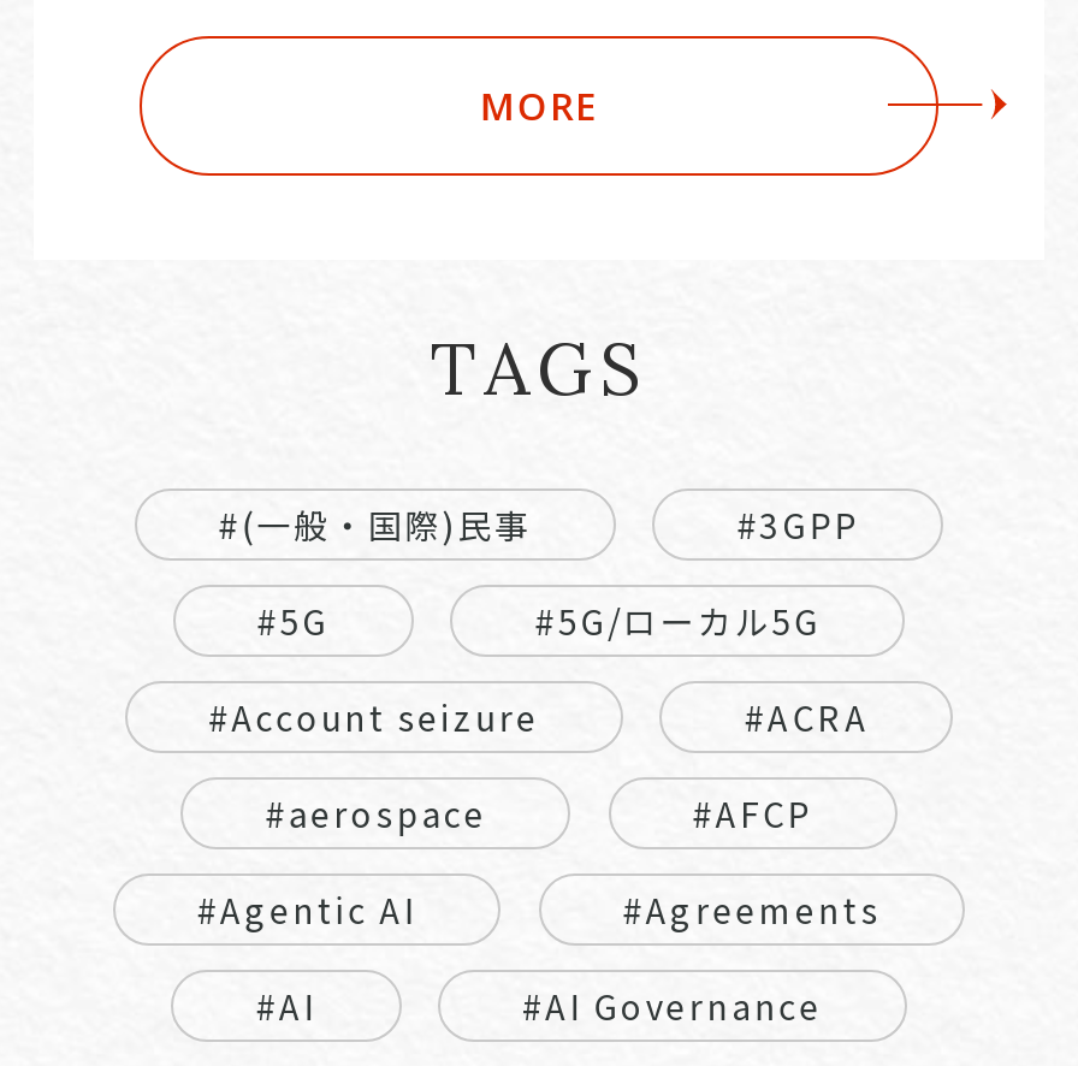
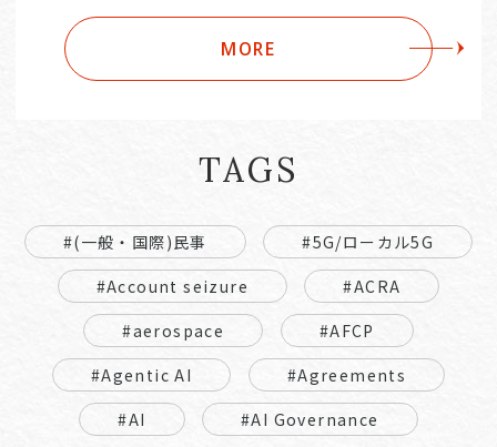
[257,500,860,645] #3GPP | #5G -> none

